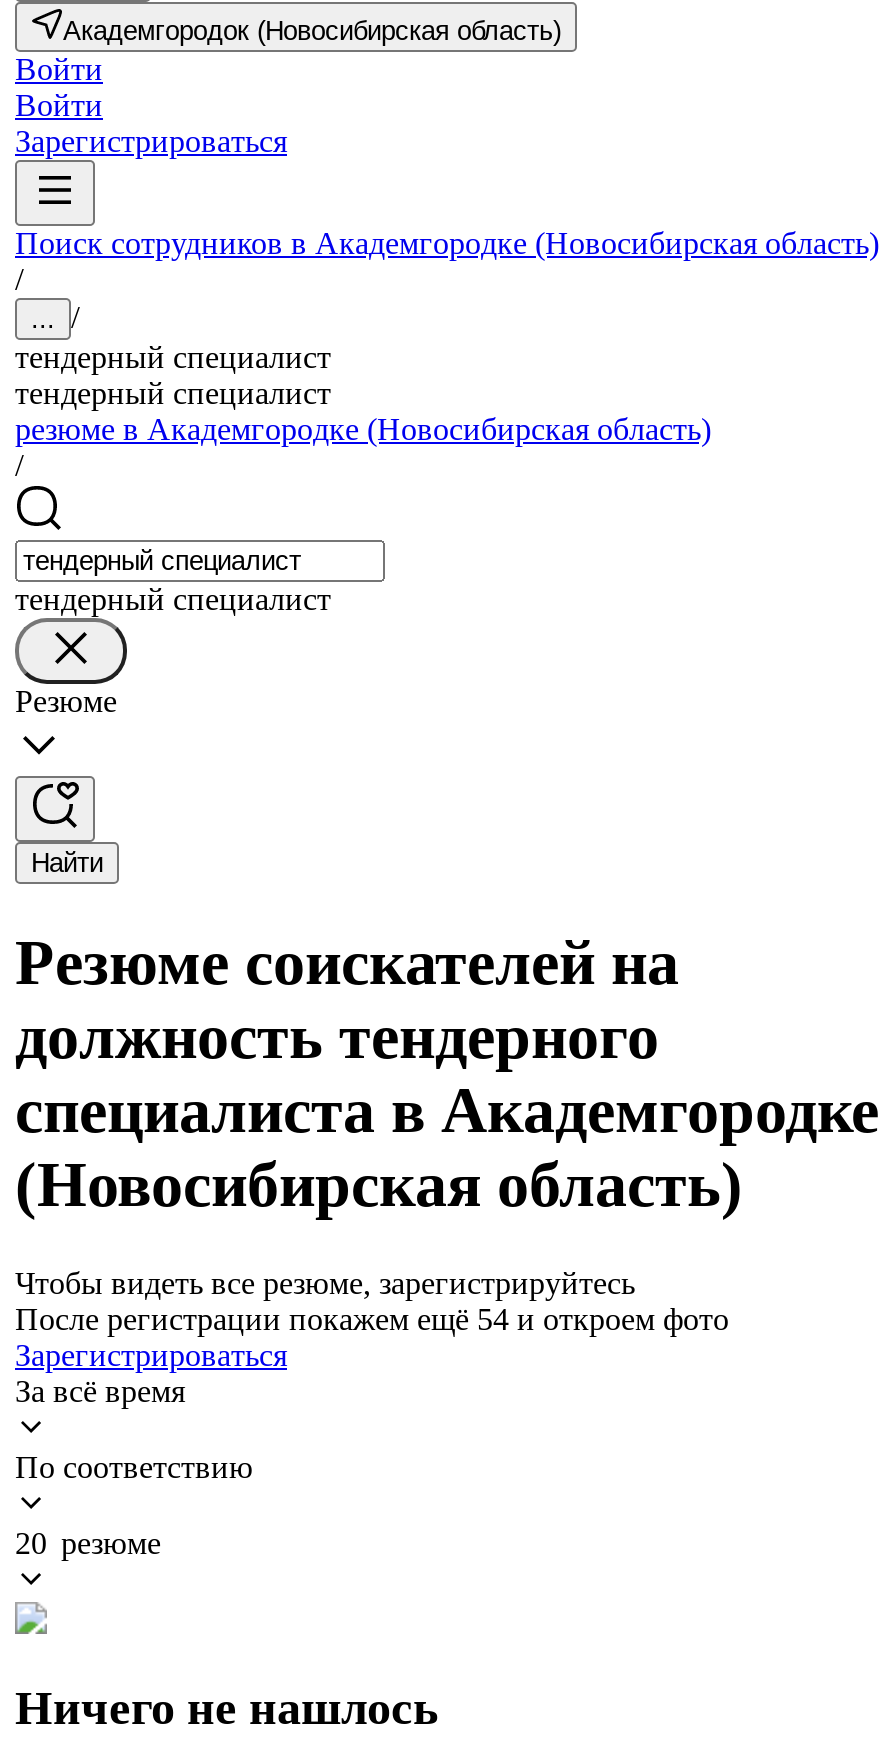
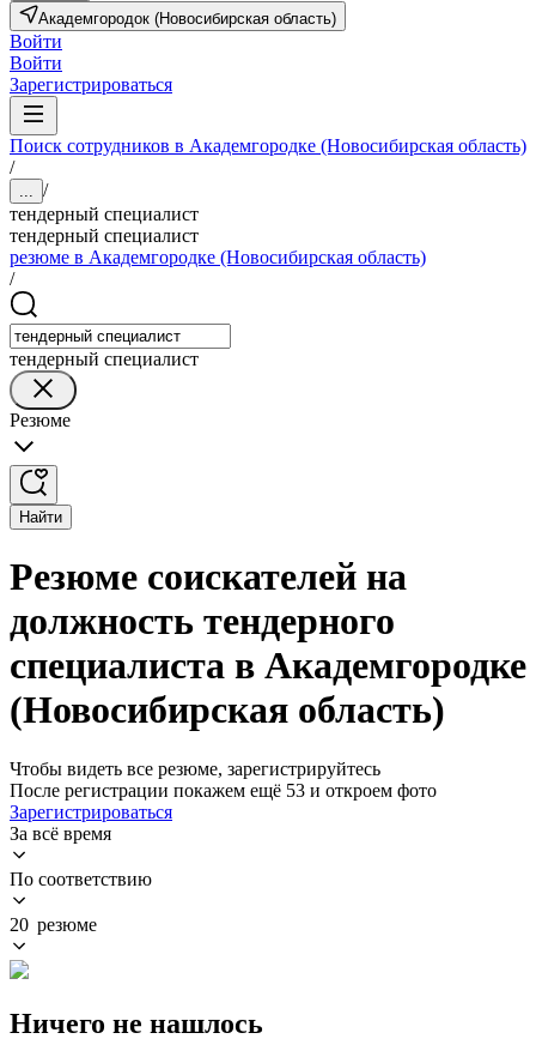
[15,1302,729,1336] После регистрации покажем ещё 54 и откроем фото -> [10,780,437,800] После регистрации покажем ещё 53 и откроем фото

